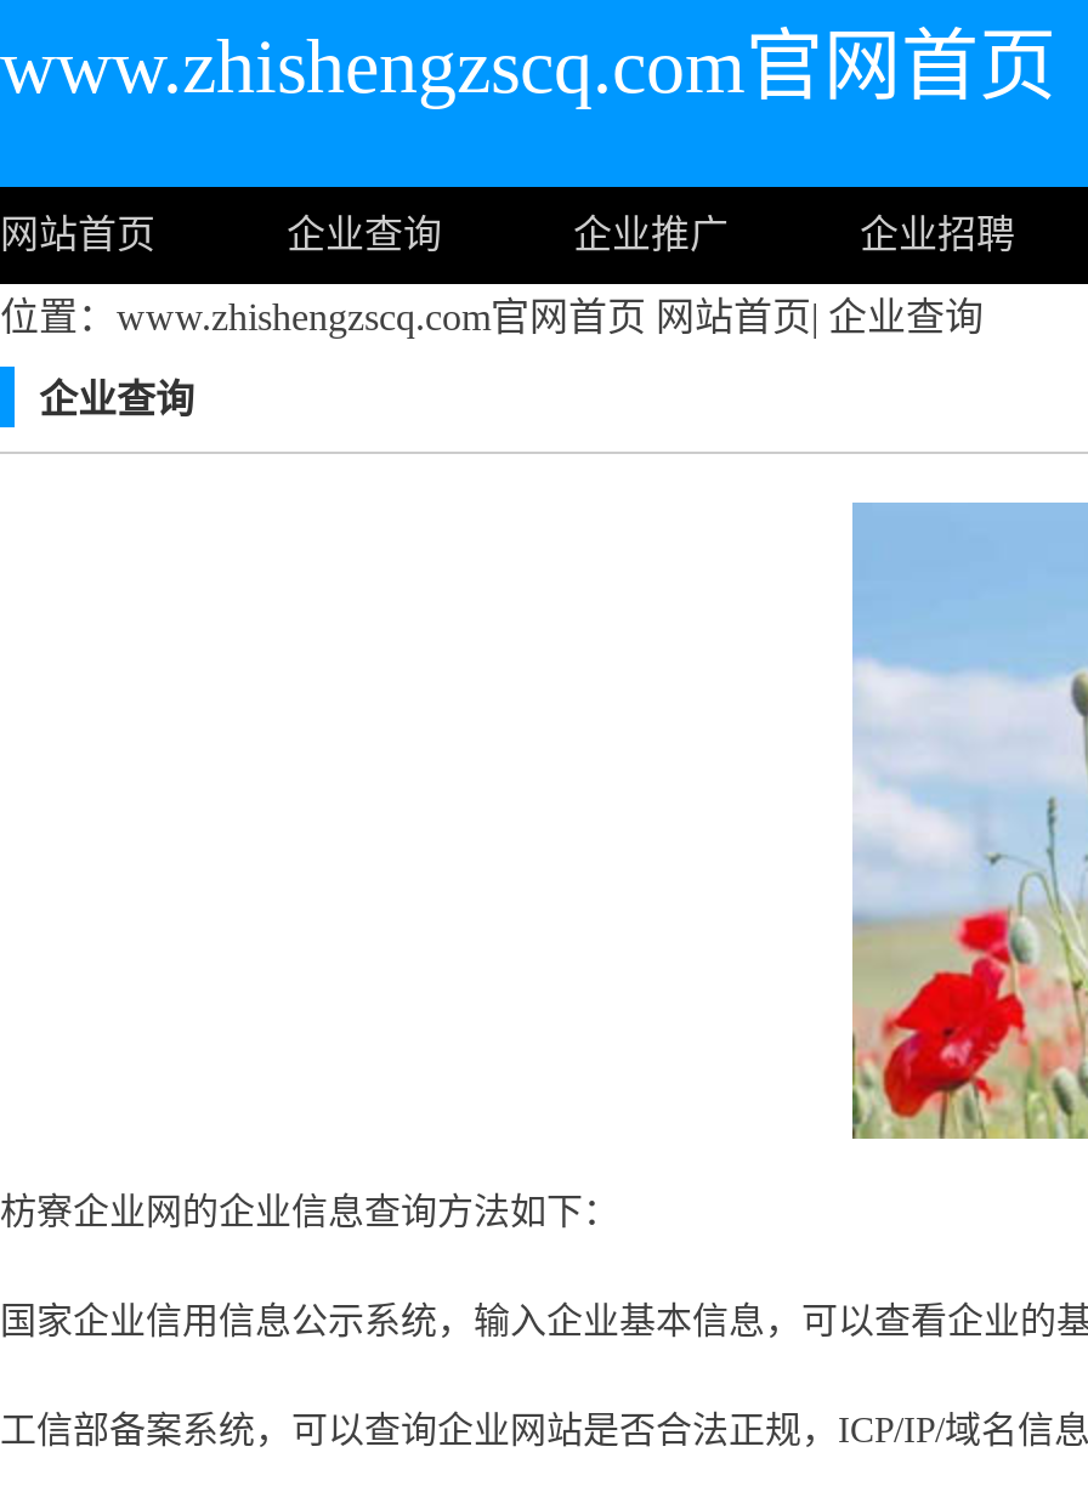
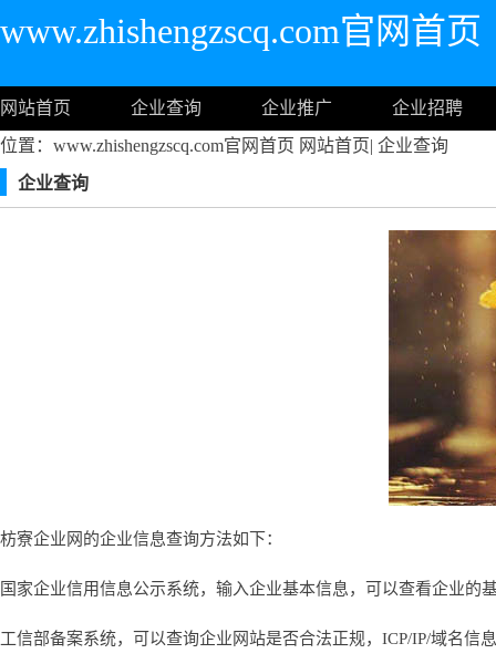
[850,503,1081,1141] [image] -> [387,229,493,507] [image]

